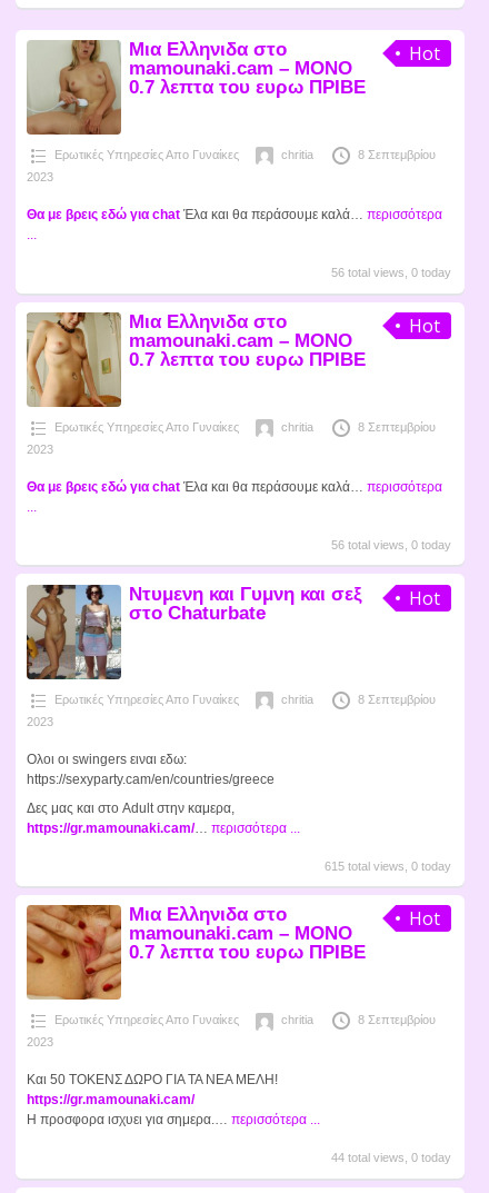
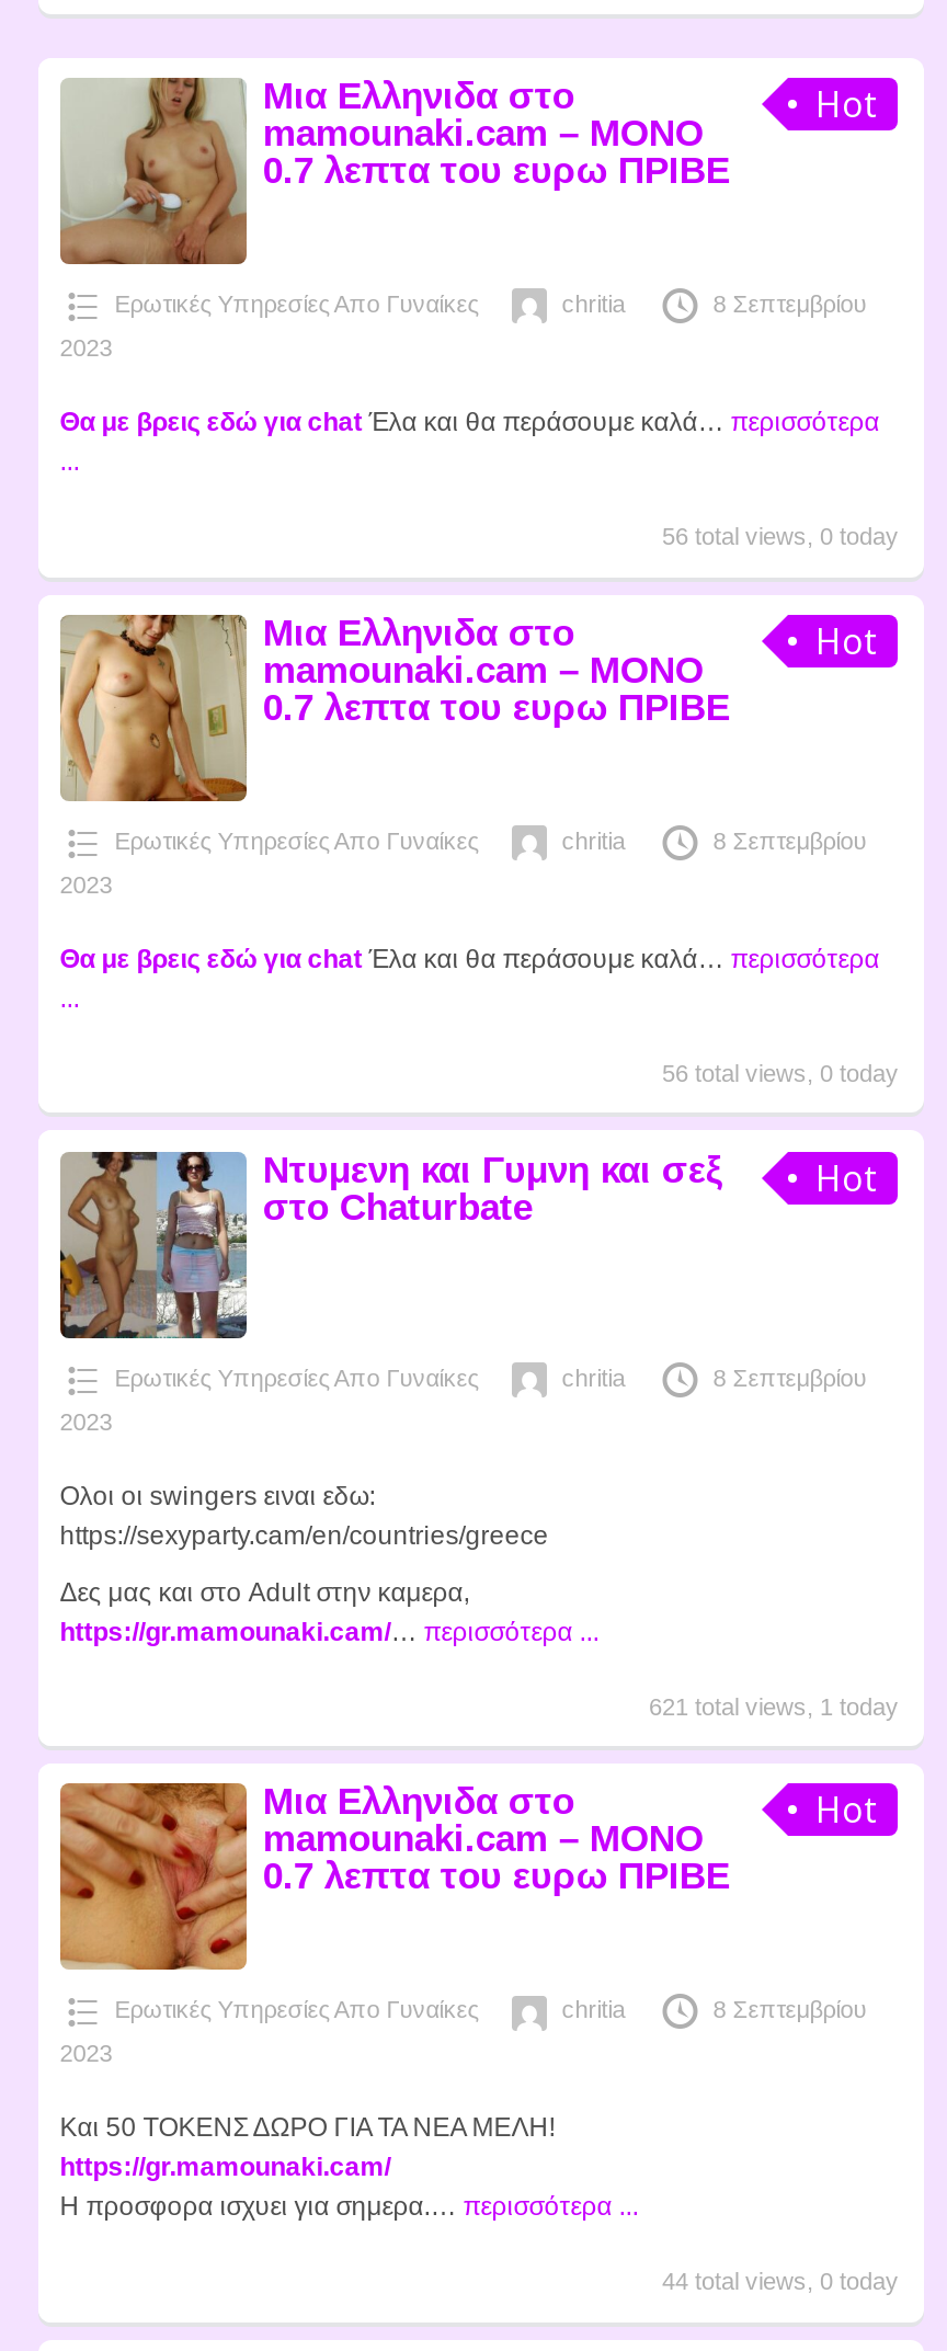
[325,859,452,872] 615 total views, 0 today -> [649,1693,899,1719] 621 total views, 1 today

